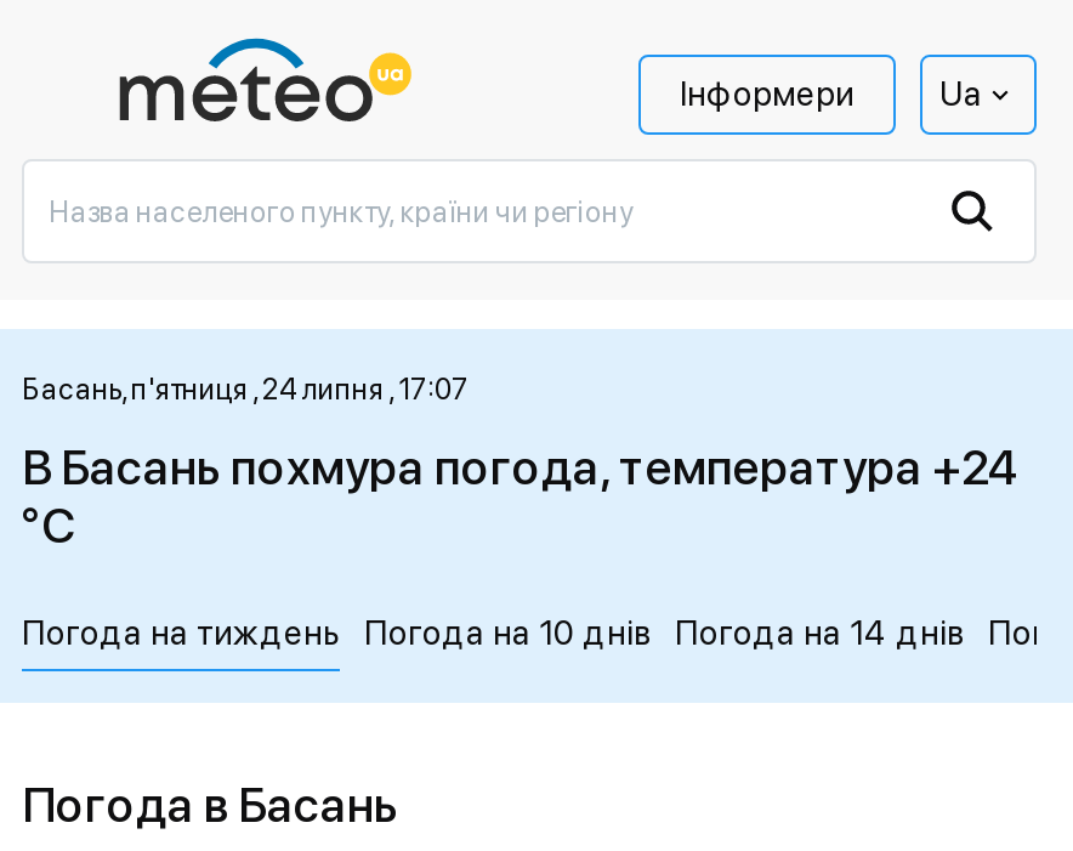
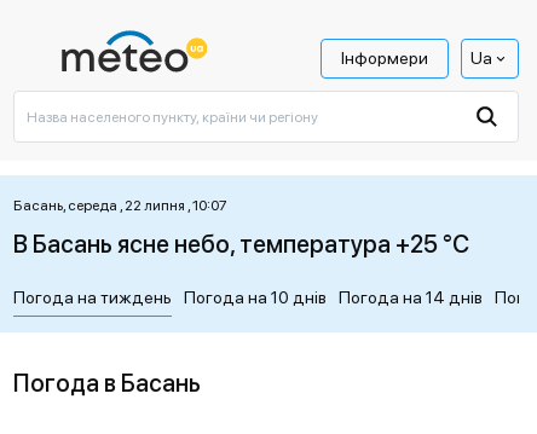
[22,373,469,407] Басань, п'ятниця , 24 липня , 17:07 -> [13,197,227,214] Басань, середа , 22 липня , 10:07
[22,438,1020,555] В Басань похмура погода, температура +24 | °C -> [13,230,469,259] В Басань ясне небо, температура +25 °C

